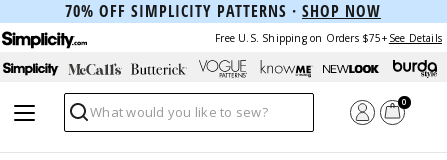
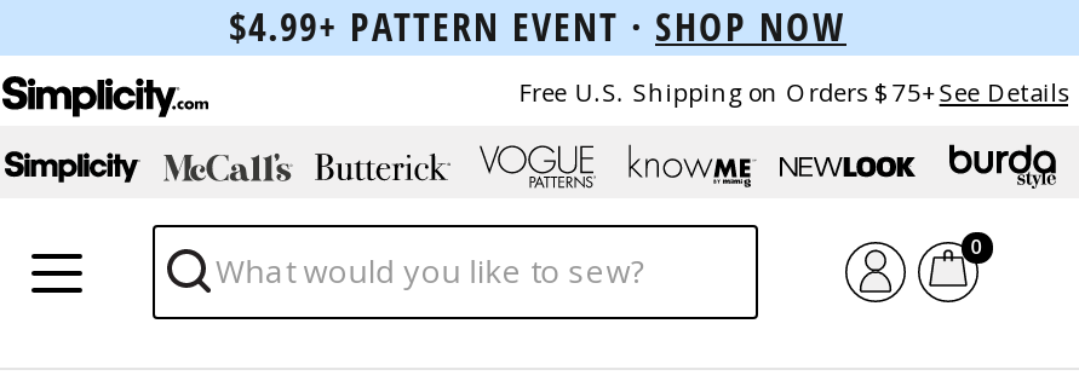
[65,0,381,22] 70% OFF SIMPLICITY PATTERNS · SHOP NOW -> [229,0,846,53] $4.99+ PATTERN EVENT · SHOP NOW

